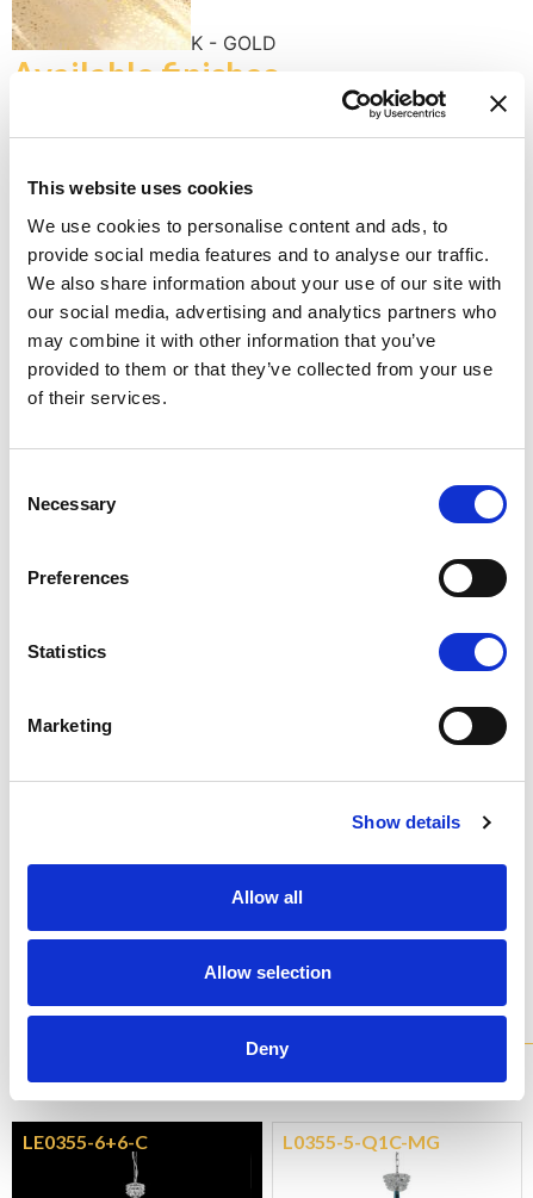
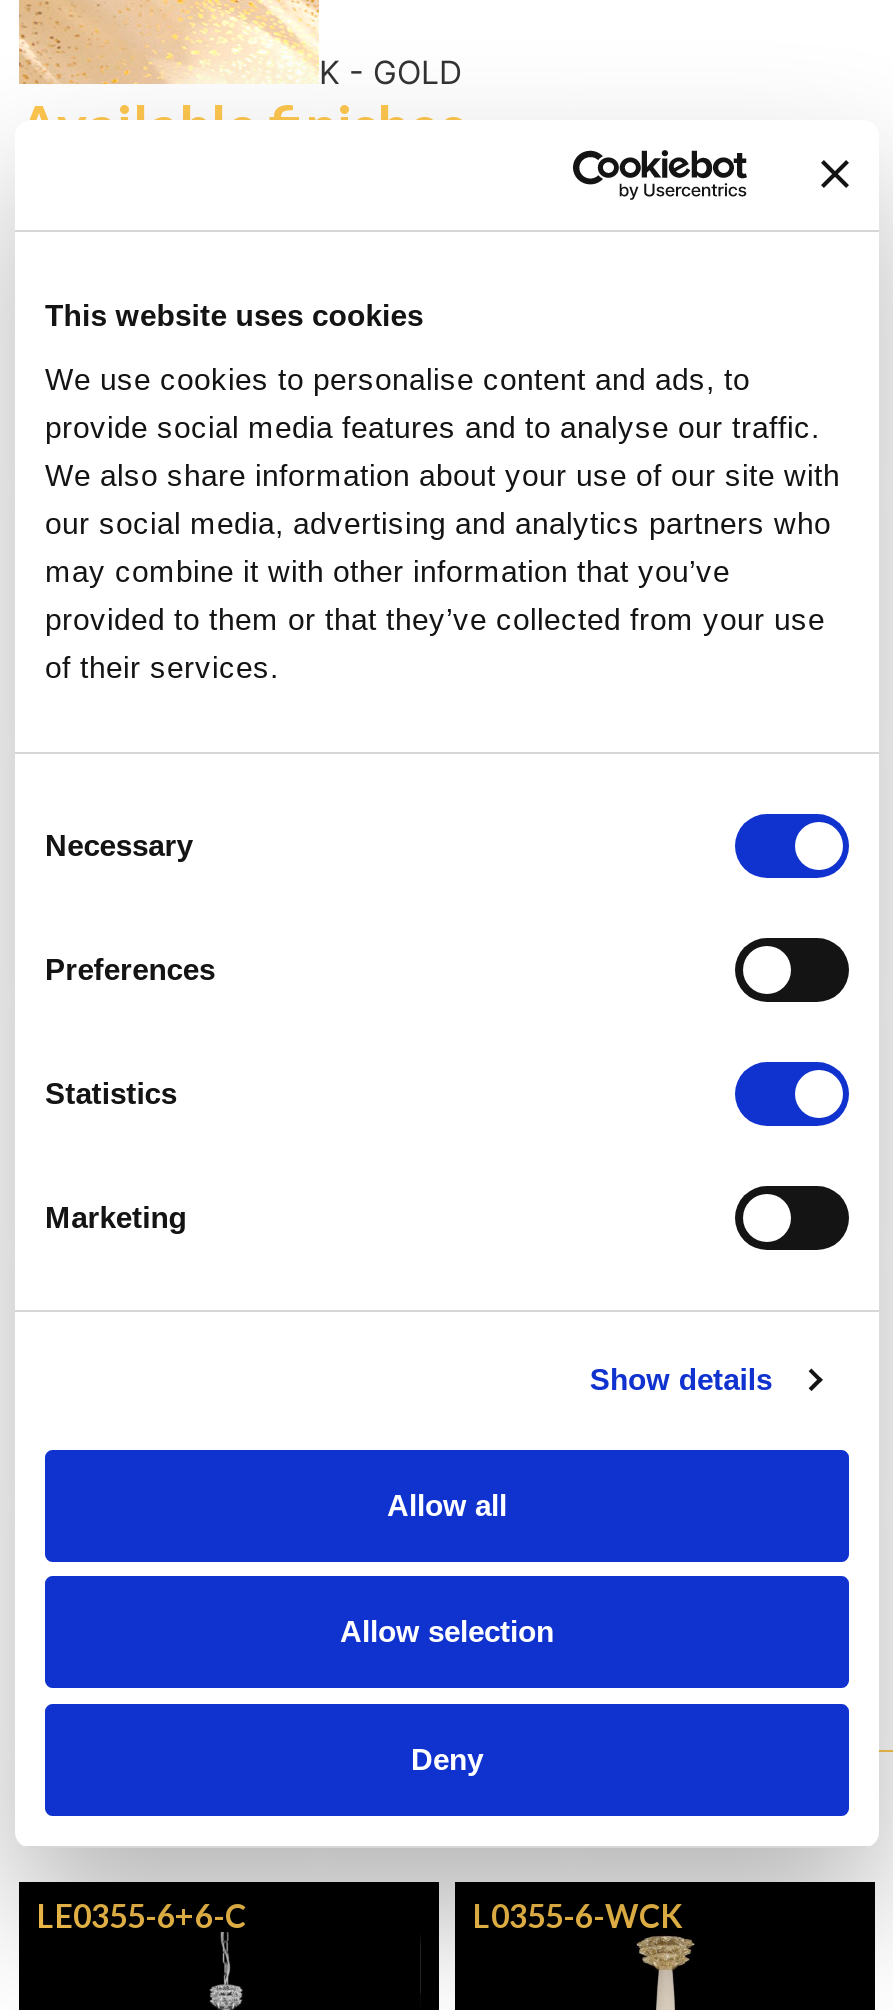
[283,1130,440,1153] L0355-5-Q1C-MG -> [473,1896,683,1934] L0355-6-WCK

